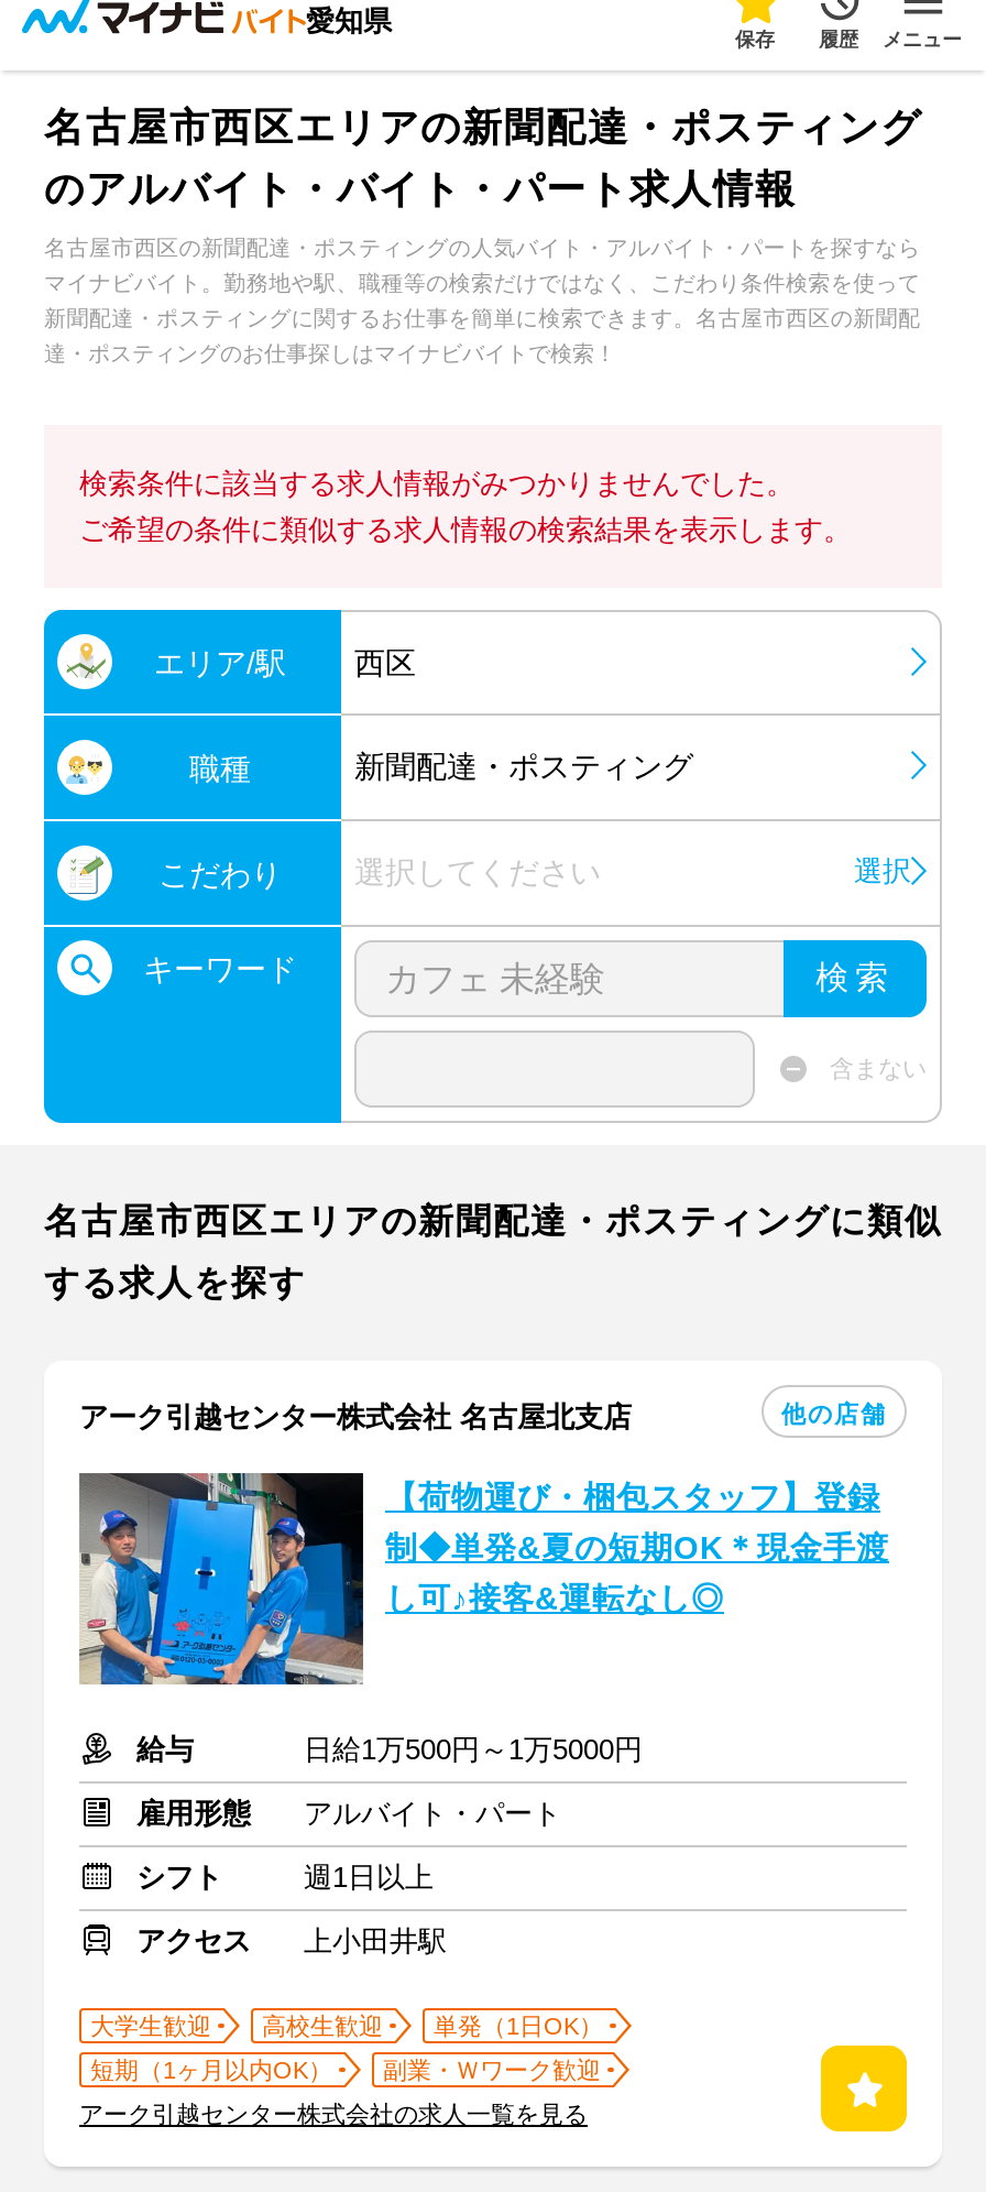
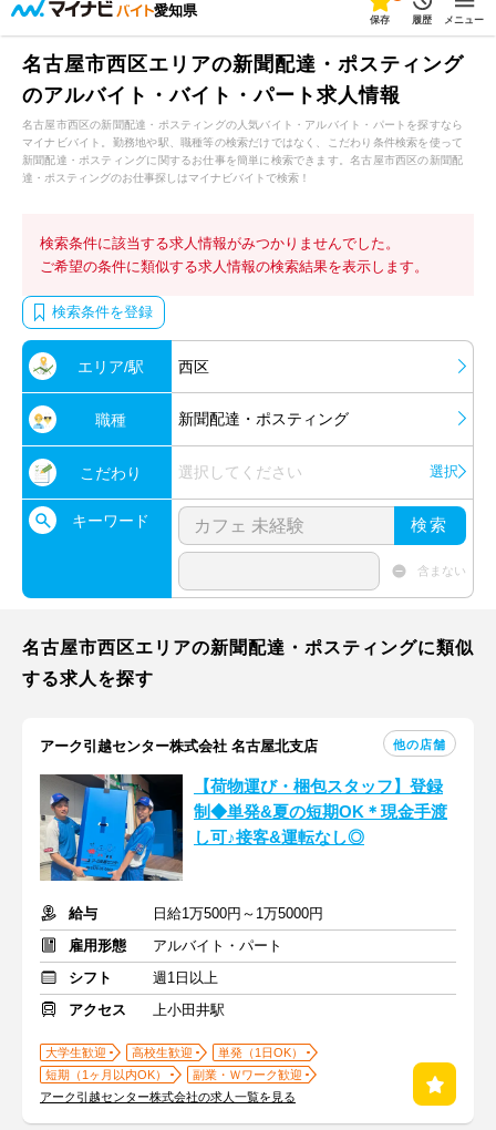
none -> [52,304,153,320] 検索条件を登録

